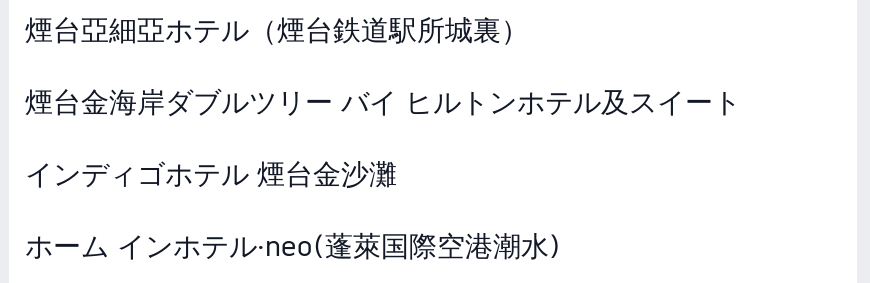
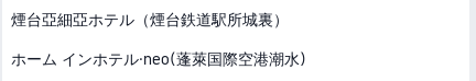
[25,86,741,190] 煙台金海岸ダブルツリー バイ ヒルトンホテル及スイート | インディゴホテル 煙台金沙灘 -> none

